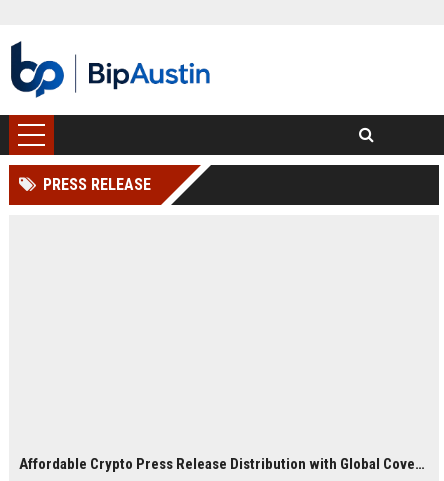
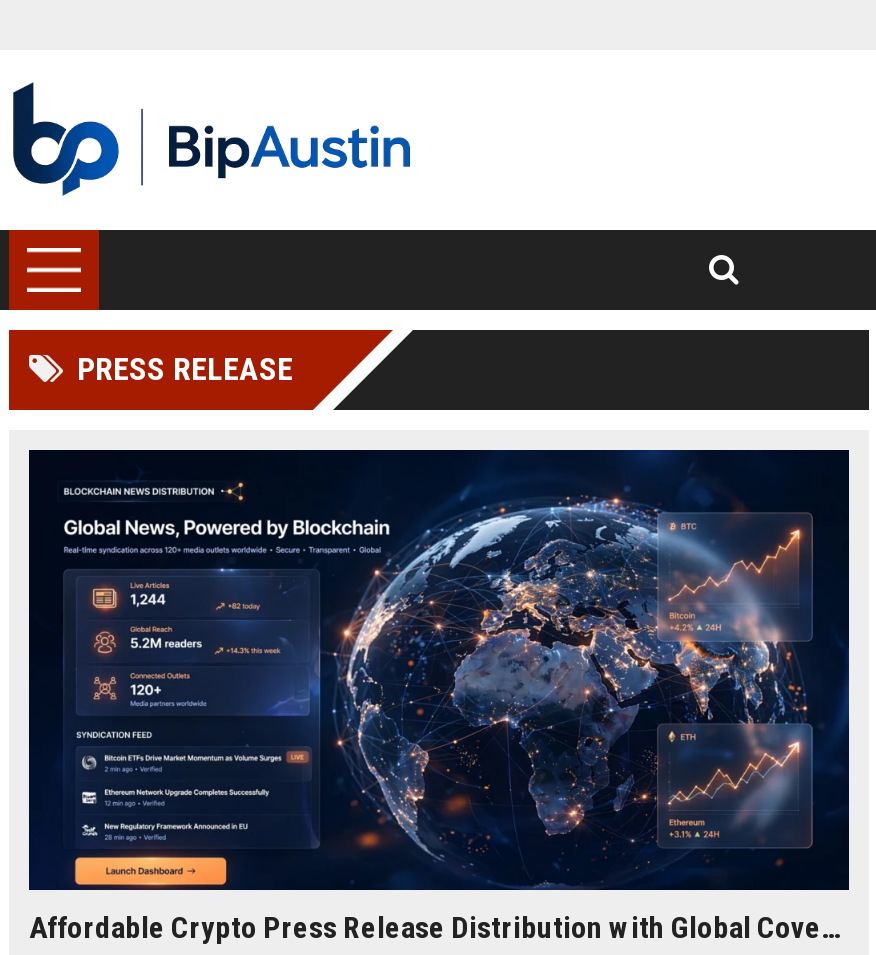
none -> [27,448,851,892] [image]

